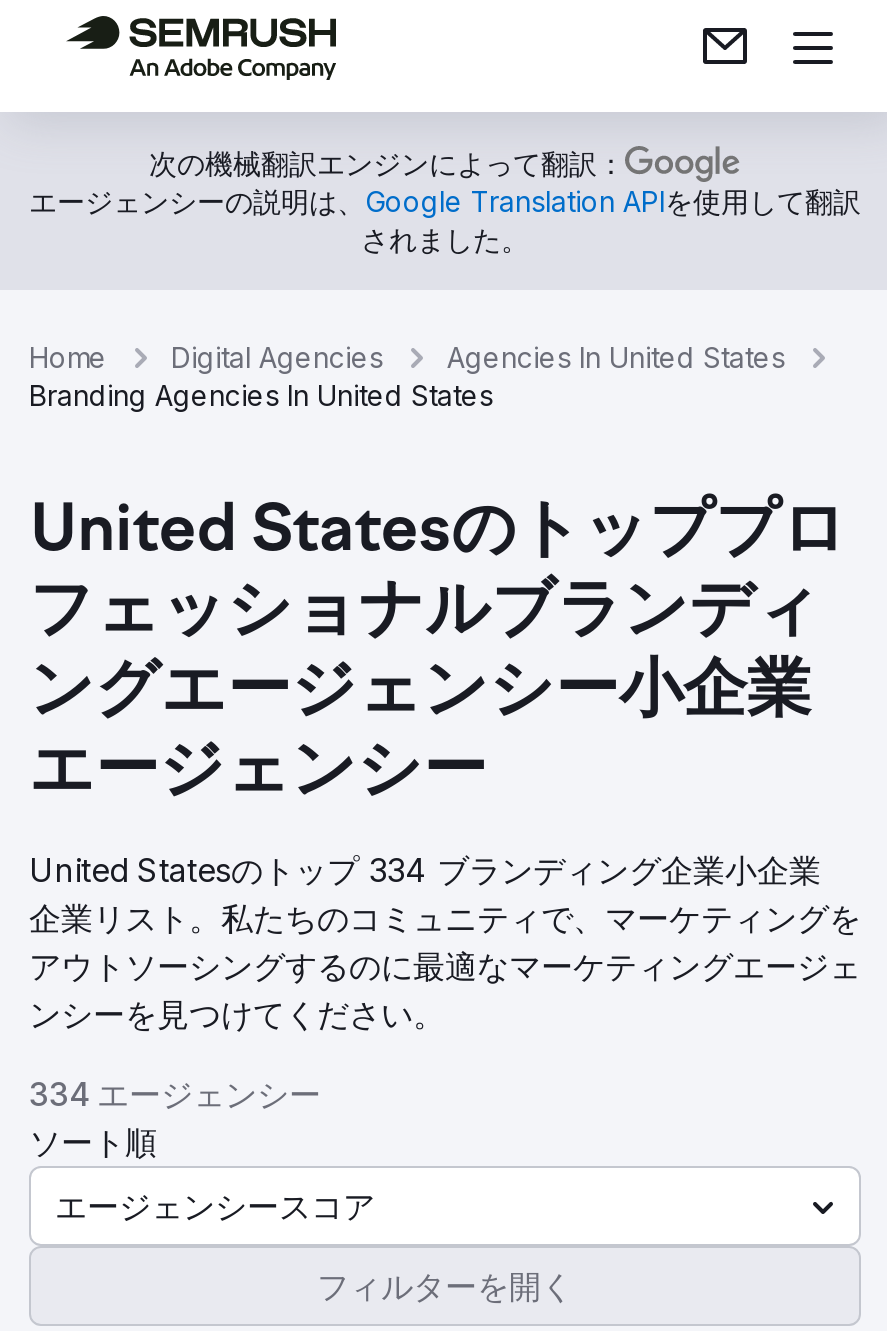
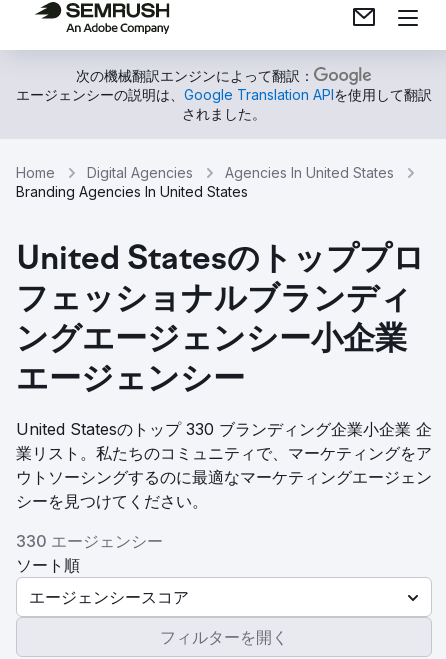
[29,850,861,1034] United Statesのトップ 334 ブランディング企業小企業 | 企業リスト。私たちのコミュニティで、マーケティングを | アウトソーシングするのに最適なマーケティングエージェ | ンシーを見つけてください。 -> [16,419,432,511] United Statesのトップ 330 ブランディング企業小企業 企 | 業リスト。私たちのコミュニティで、マーケティングをア | ウトソーシングするのに最適なマーケティングエージェン | シーを見つけてください。
[29,1074,321,1114] 334 エージェンシー -> [16,531,163,551] 330 エージェンシー

